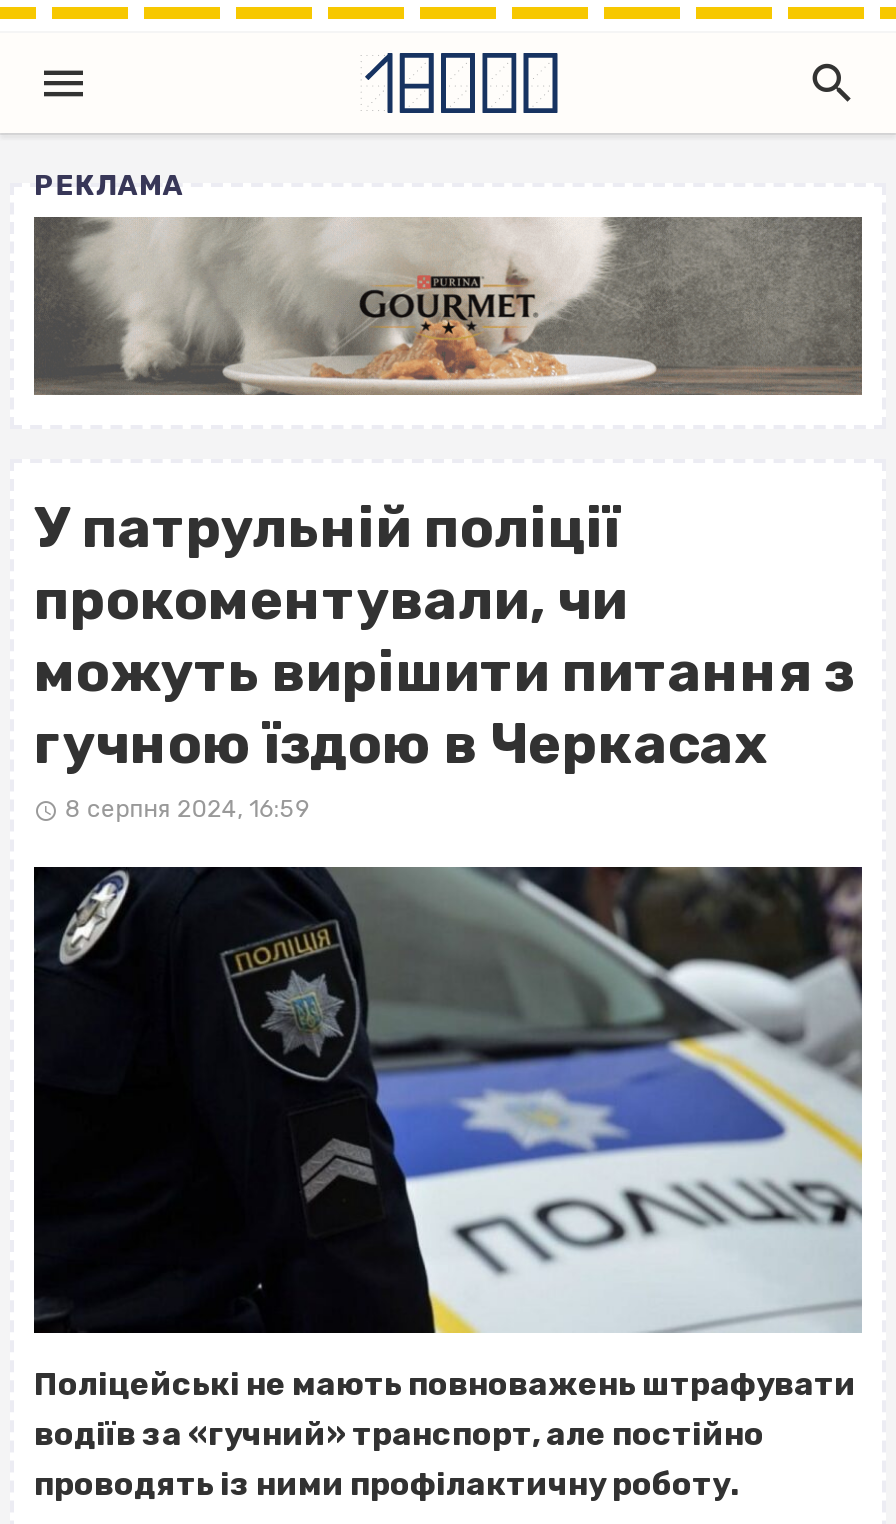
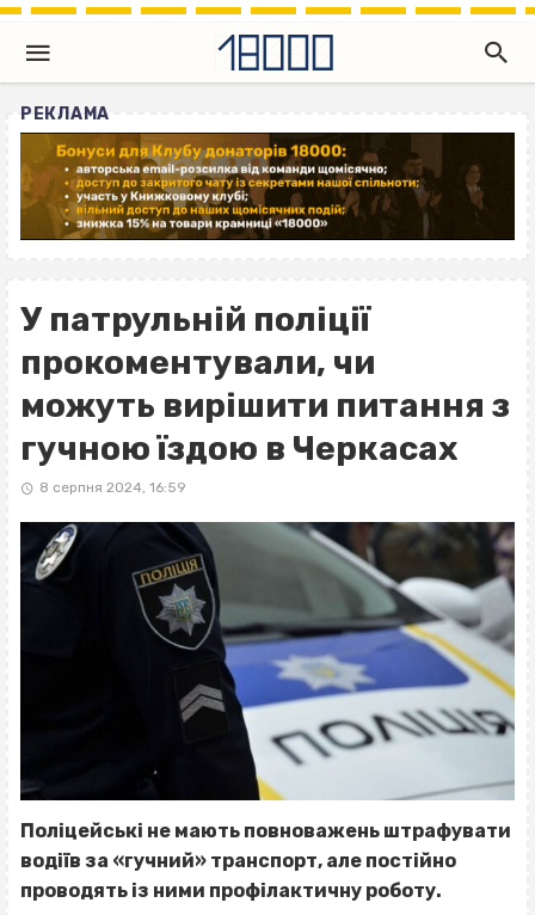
[34,215,862,397] [image] -> [20,131,515,241] [image]

